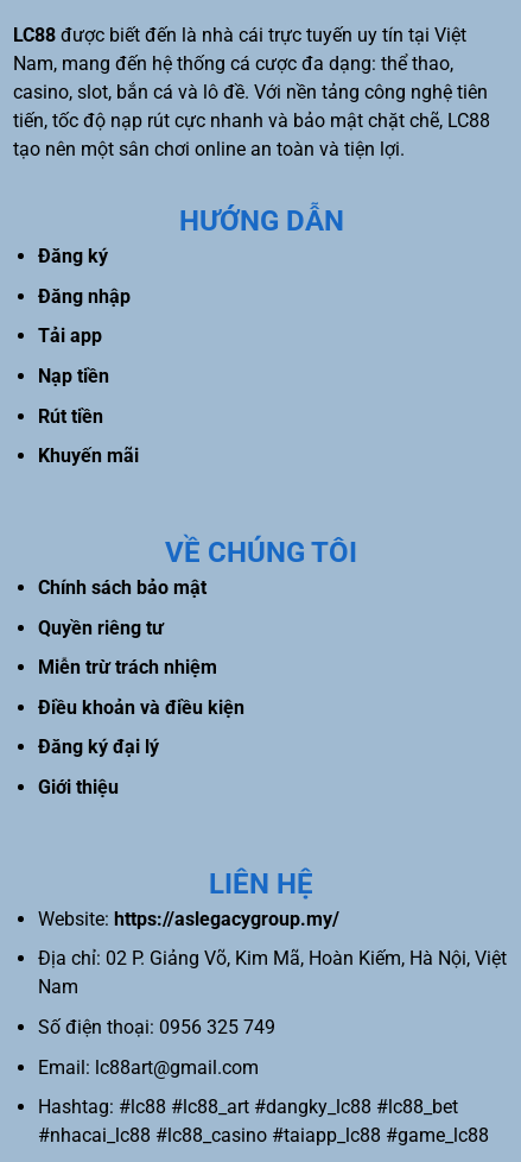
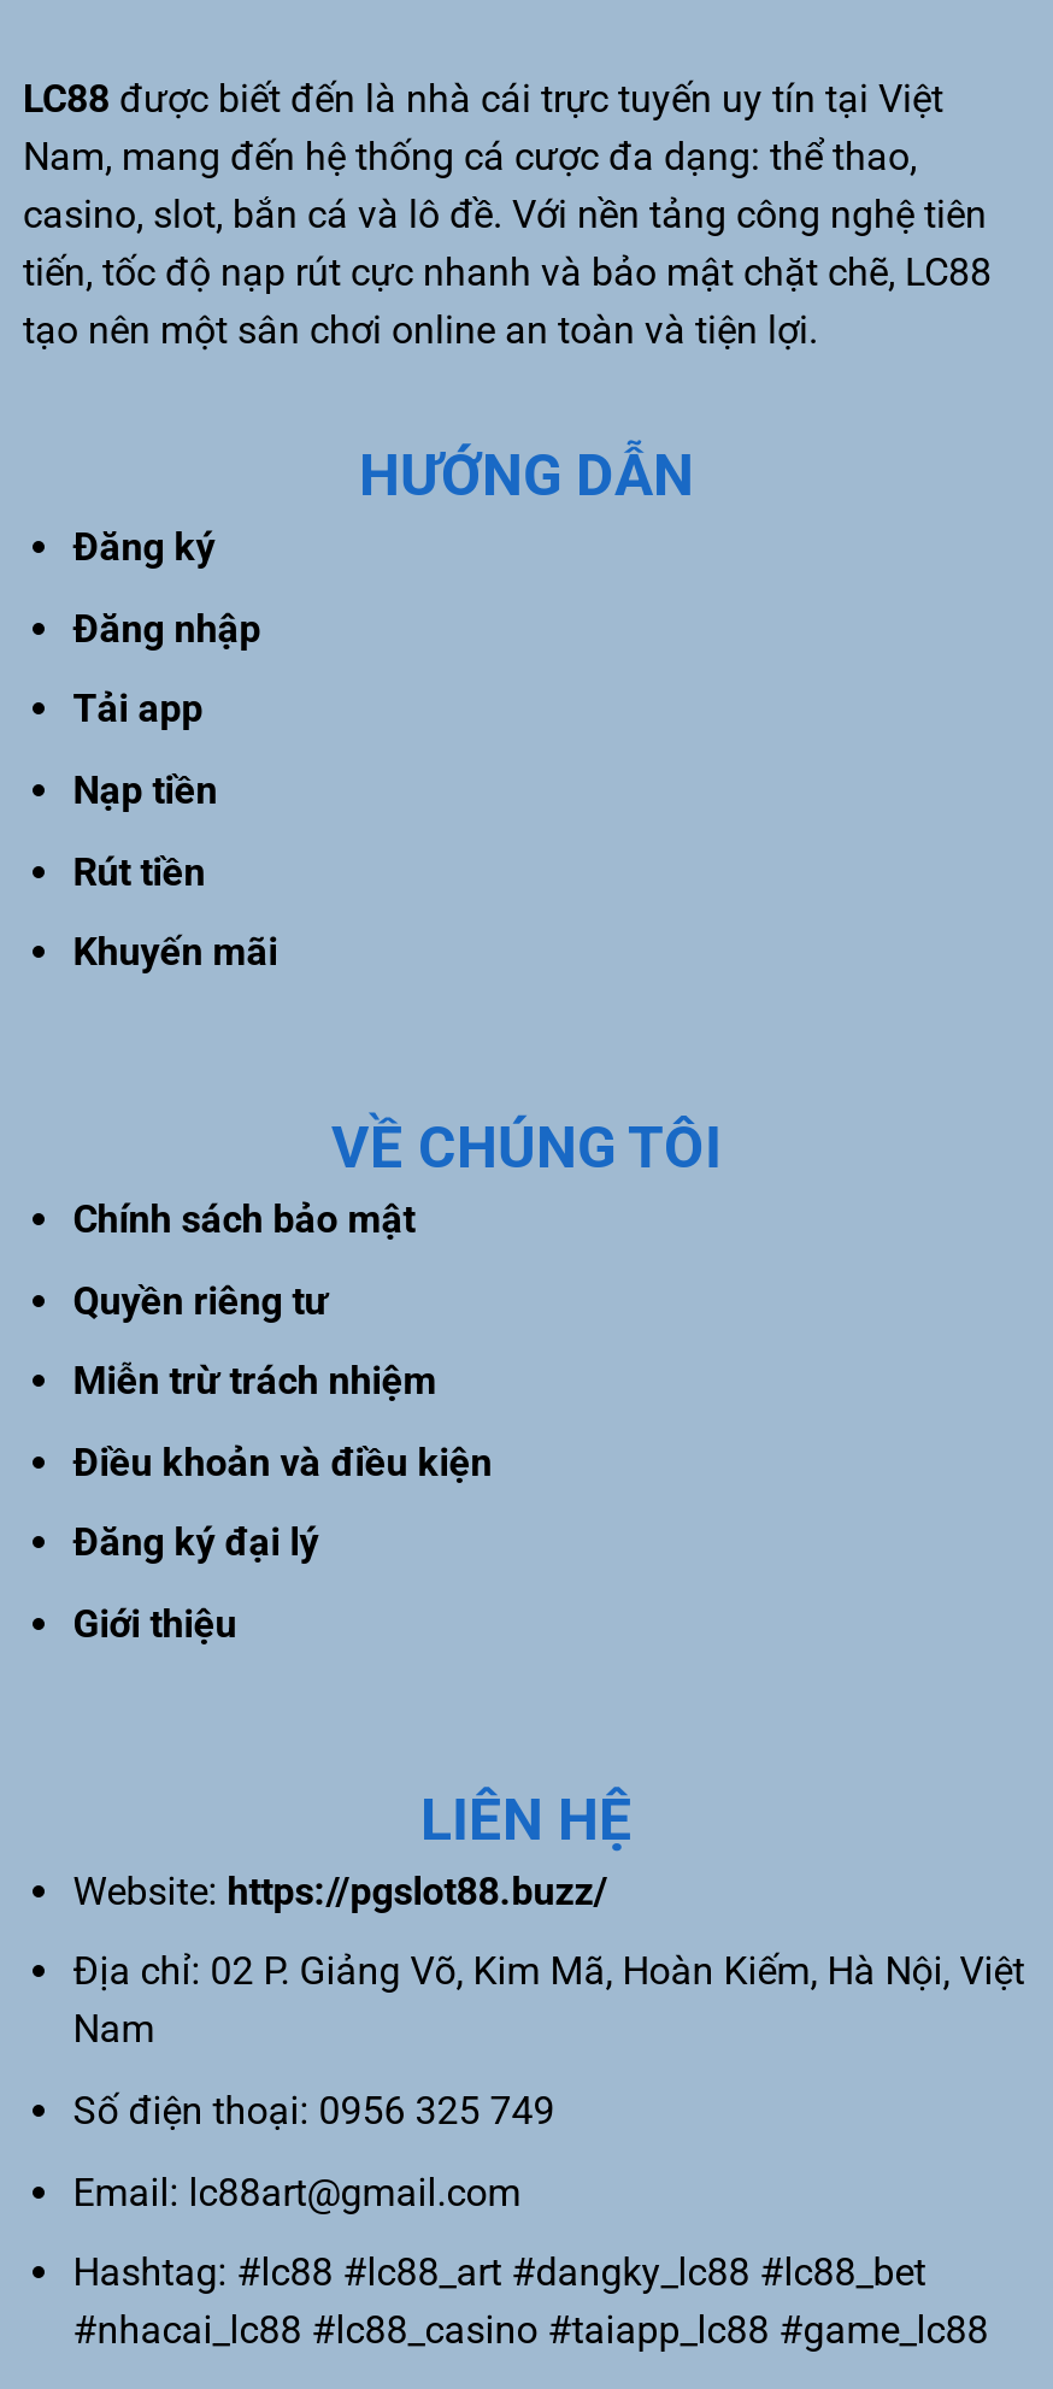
[38,907,339,930] Website: https://aslegacygroup.my/ -> [73,1868,608,1914] Website: https://pgslot88.buzz/

